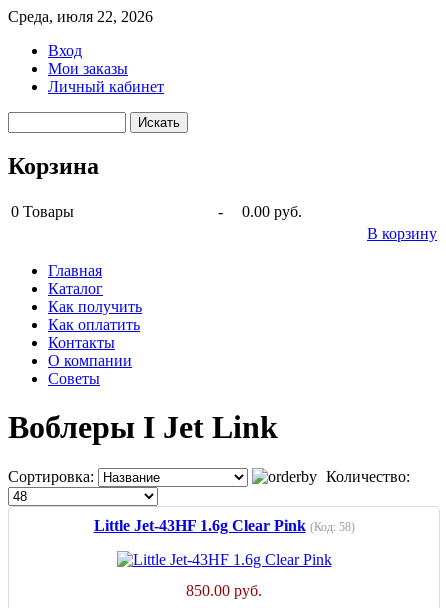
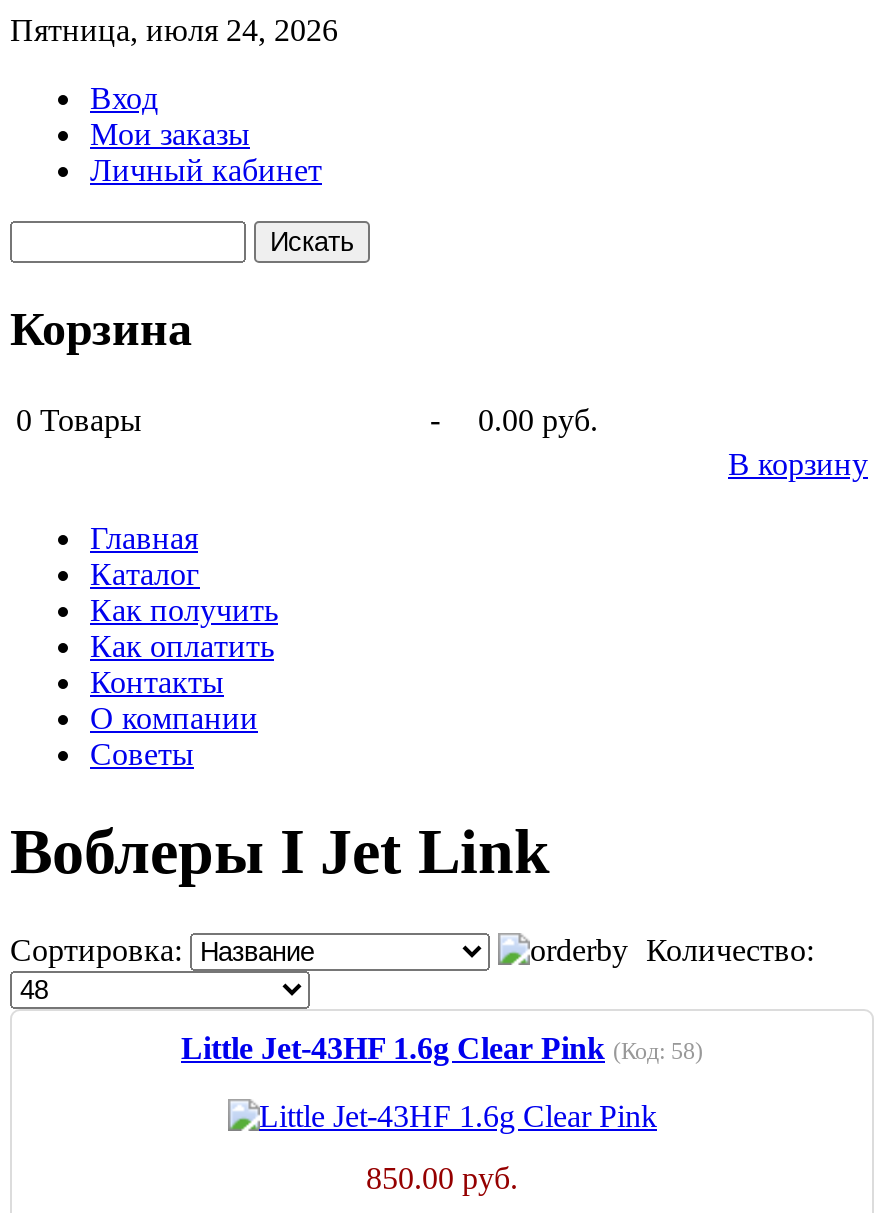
[8,8,153,25] Среда, июля 22, 2026 -> [10,13,338,47] Пятница, июля 24, 2026

